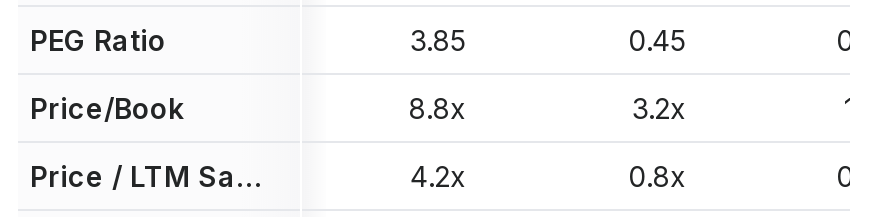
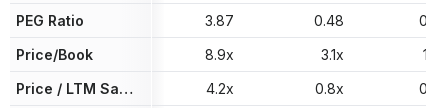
[410,23,466,57] 3.85 -> [205,12,234,29] 3.87
[628,23,686,57] 0.45 -> [314,12,344,29] 0.48
[408,91,686,125] 8.8x | 3.2x -> [205,46,344,63] 8.9x | 3.1x

